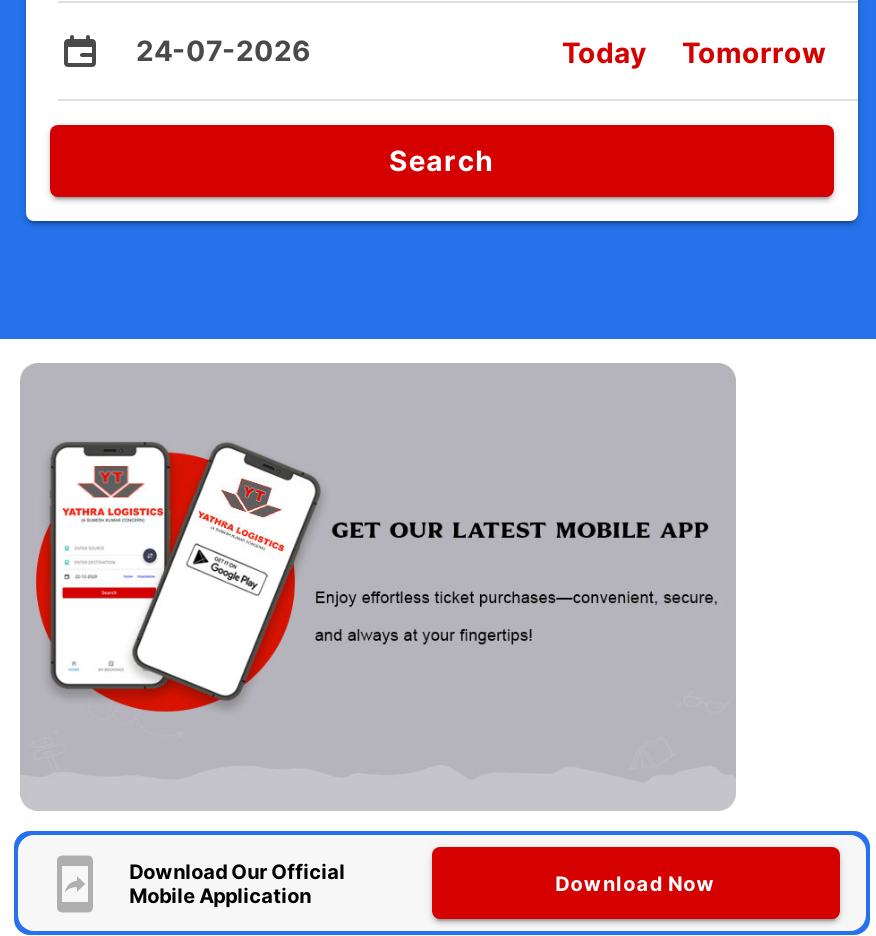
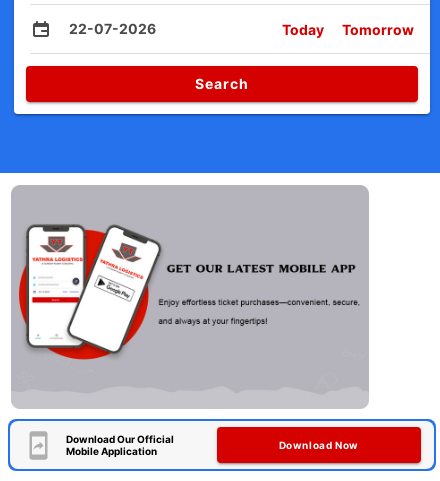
[136,33,310,67] 24-07-2026 -> [69,20,156,37] 22-07-2026

